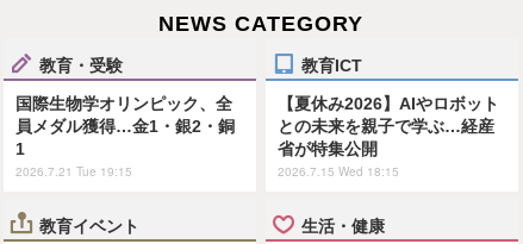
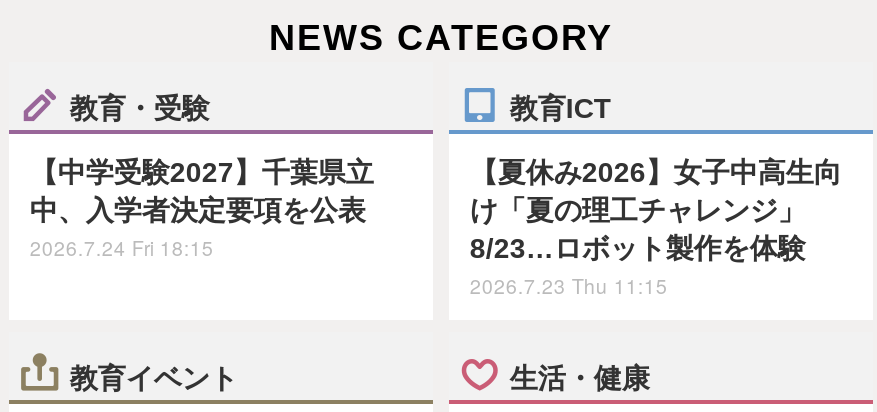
[16,94,235,179] 国際生物学オリンピック、全 | 員メダル獲得…金1・銀2・銅 | 1 | 2026.7.21 Tue 19:15 -> [30,155,374,261] 【中学受験2027】千葉県立 | 中、入学者決定要項を公表 | 2026.7.24 Fri 18:15
[278,94,500,179] 【夏休み2026】AIやロボット | との未来を親子で学ぶ…経産 | 省が特集公開 | 2026.7.15 Wed 18:15 -> [470,155,842,299] 【夏休み2026】女子中高生向 | け「夏の理工チャレンジ」 | 8/23…ロボット製作を体験 | 2026.7.23 Thu 11:15

